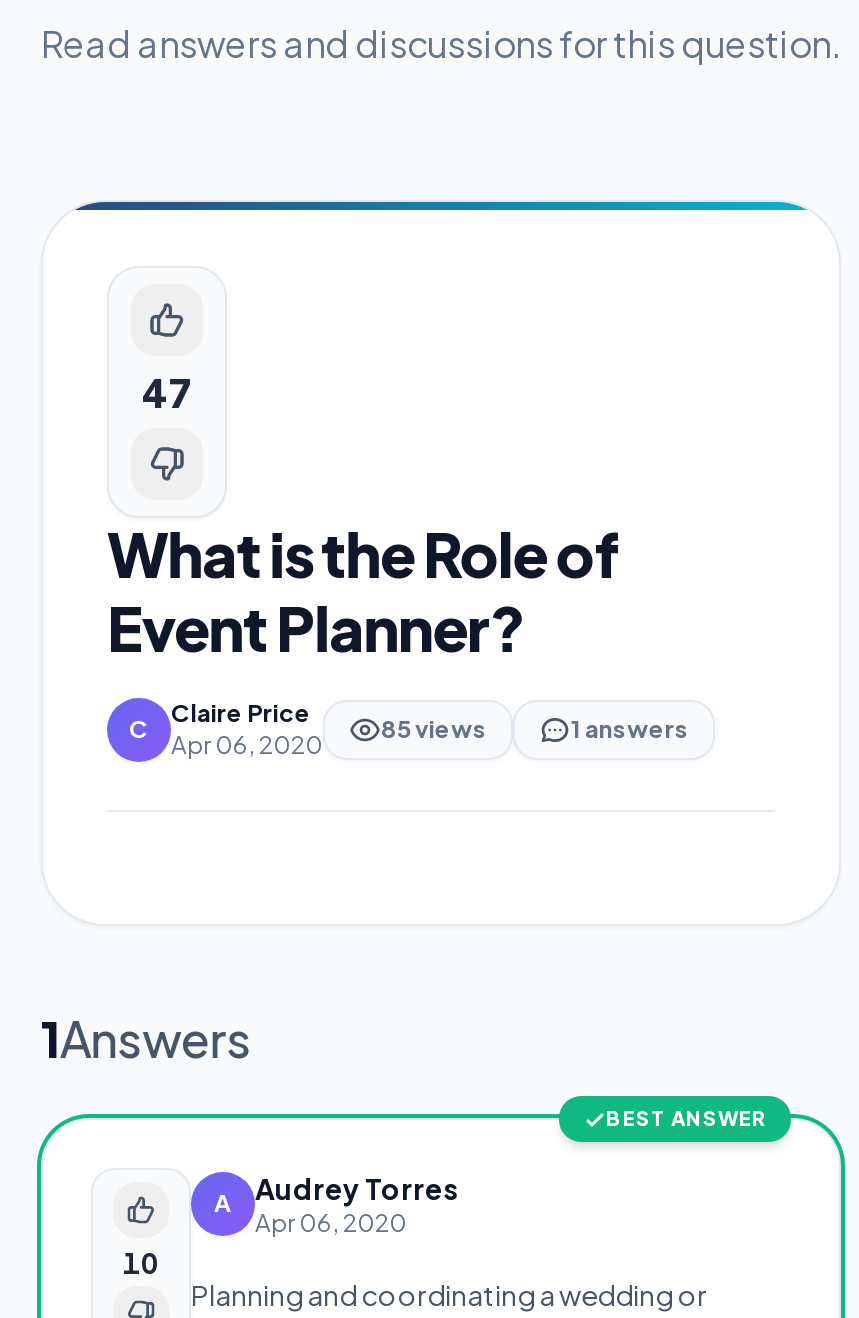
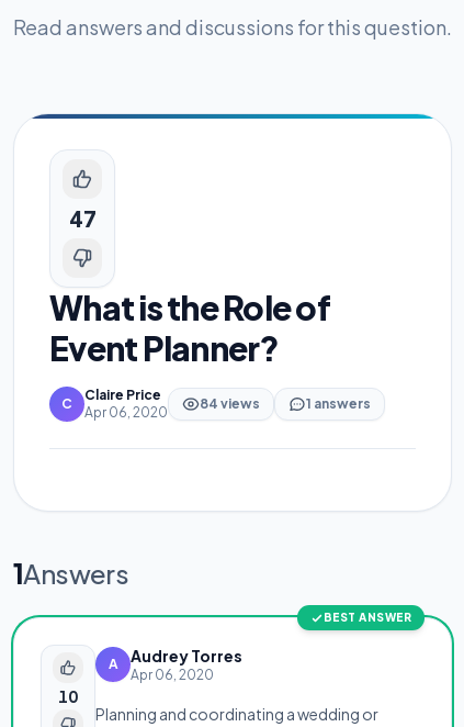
[381,714,487,744] 85 views -> [200,395,260,412] 84 views

